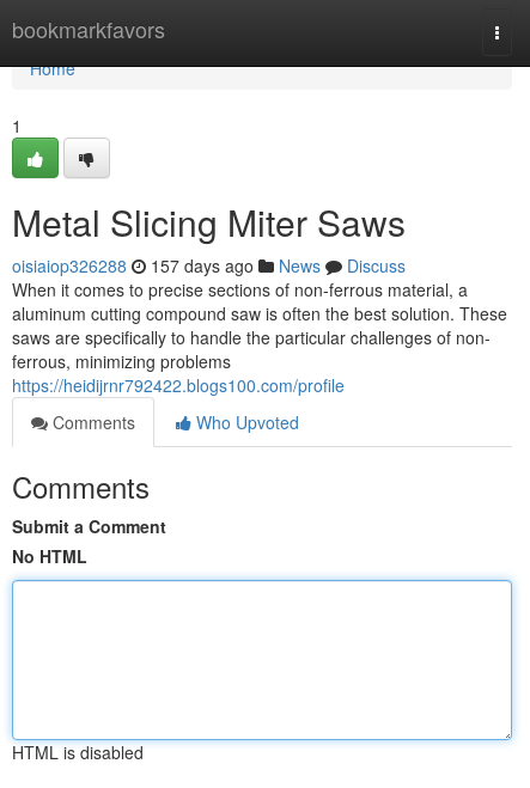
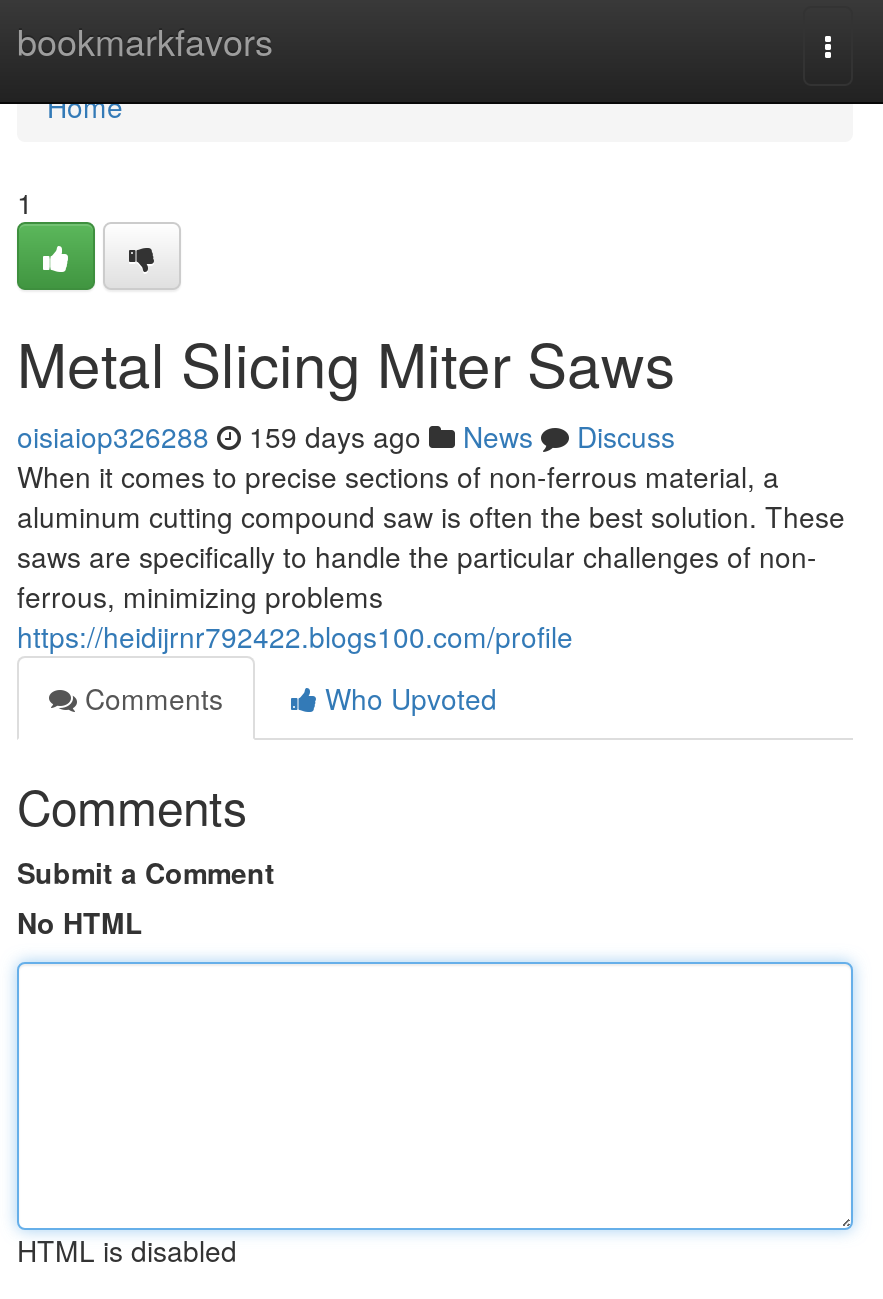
[12,253,406,277] oisiaiop326288 157 days ago News Discuss -> [17,416,675,456] oisiaiop326288 159 days ago News Discuss

